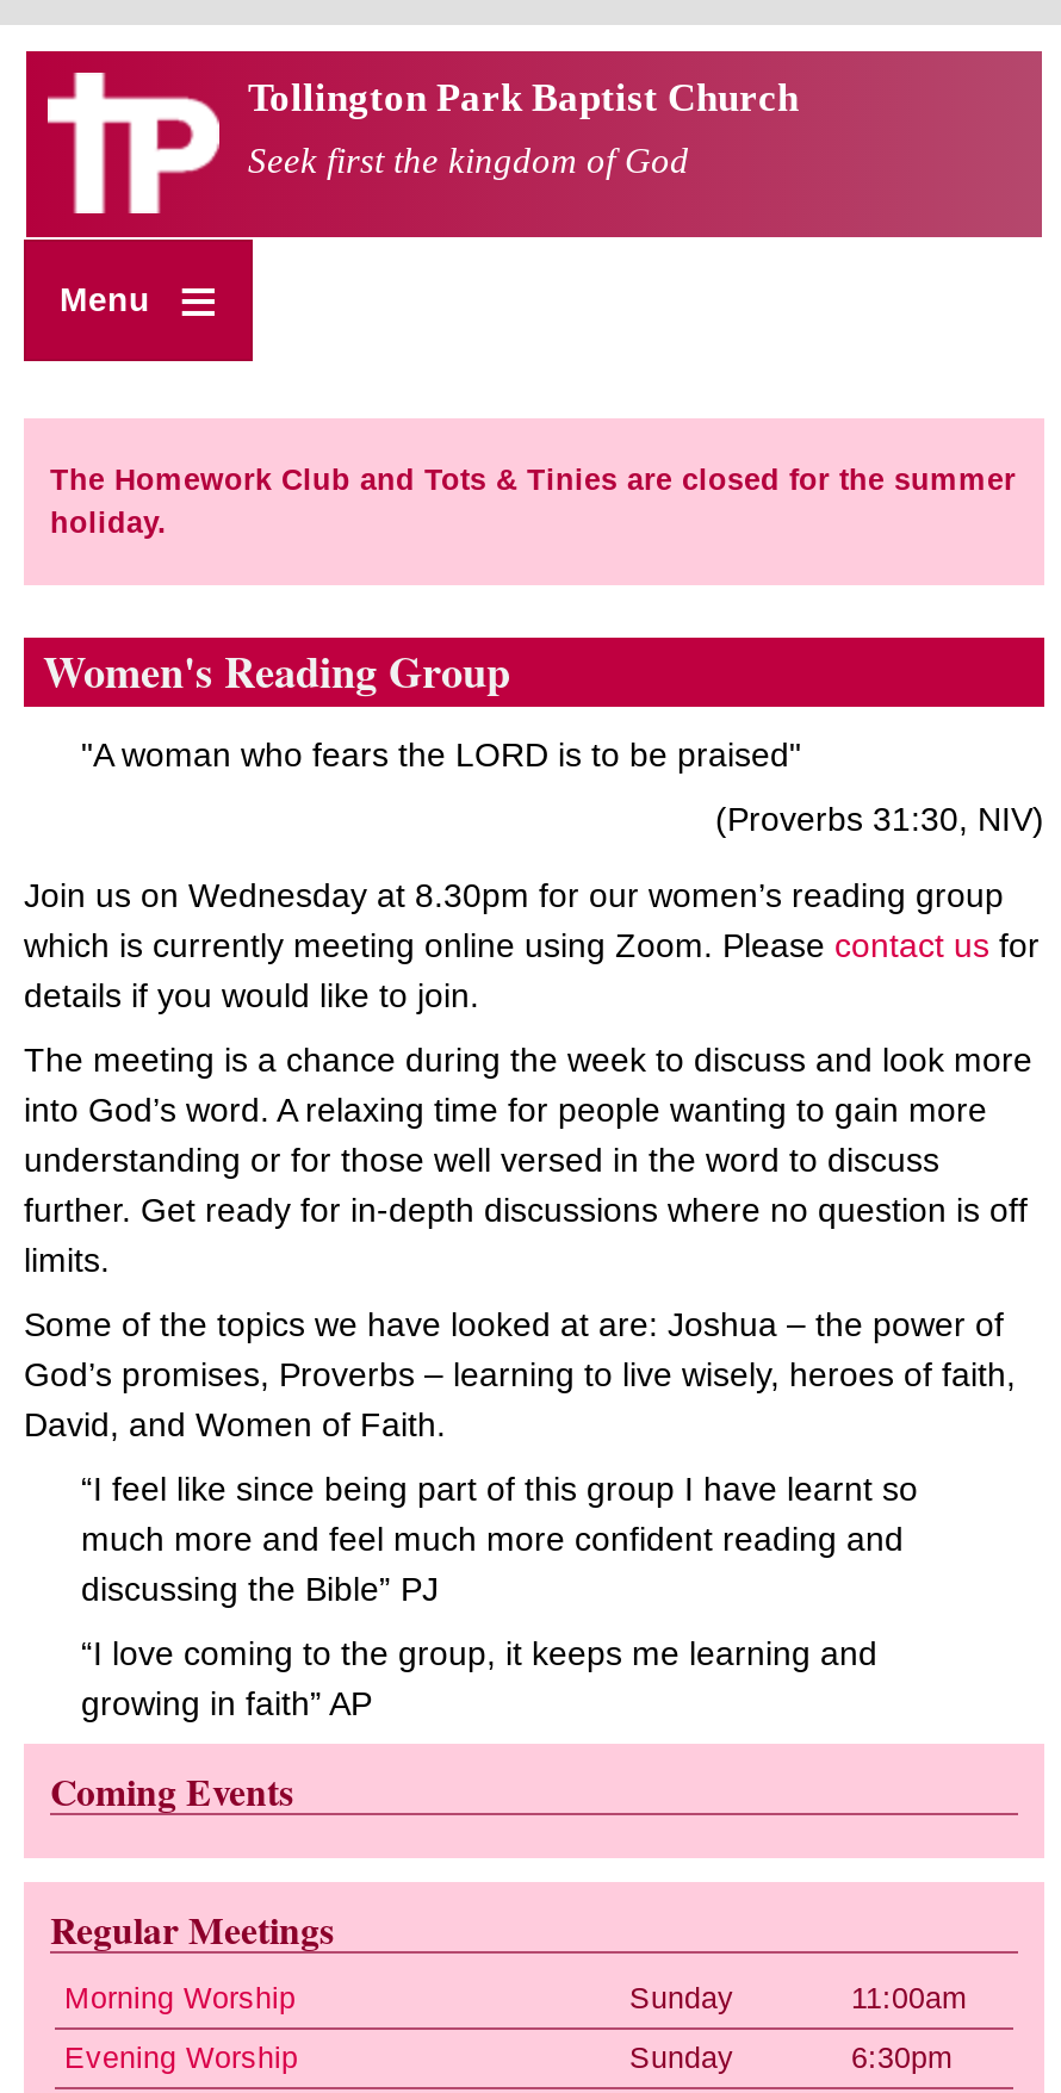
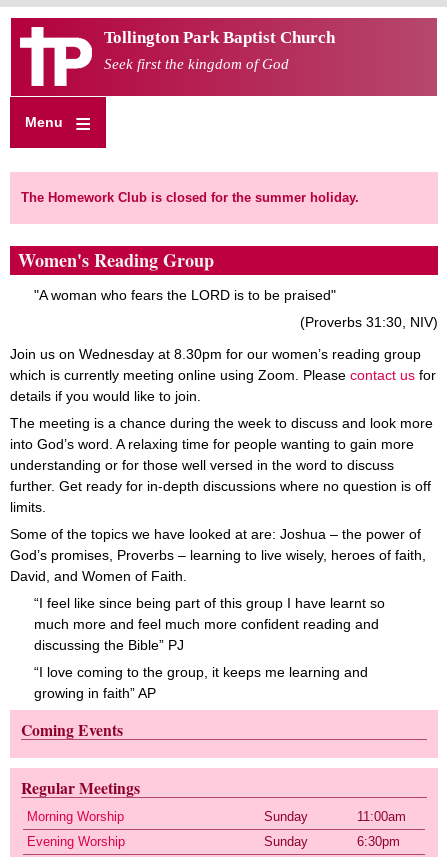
[50,464,1016,540] The Homework Club and Tots & Tinies are closed for the summer | holiday. -> [21,191,359,205] The Homework Club is closed for the summer holiday.

